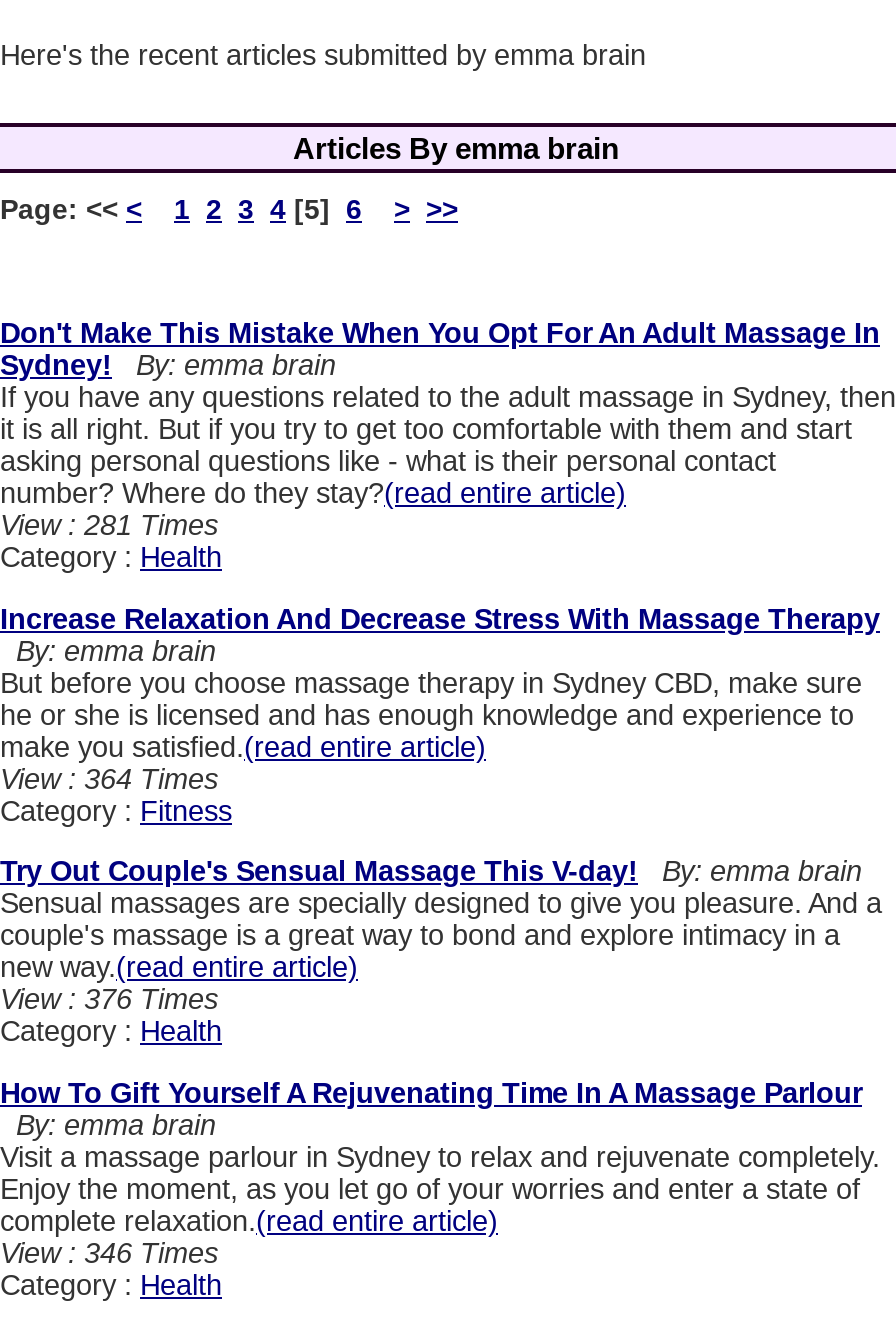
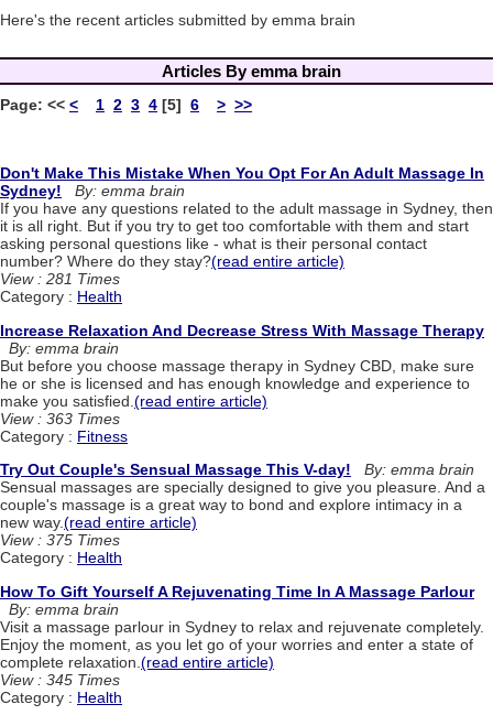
[0,763,218,795] View : 364 Times -> [0,410,120,427] View : 363 Times
[0,984,218,1016] View : 376 Times -> [0,531,120,549] View : 375 Times
[0,1236,218,1268] View : 346 Times -> [0,671,120,688] View : 345 Times

